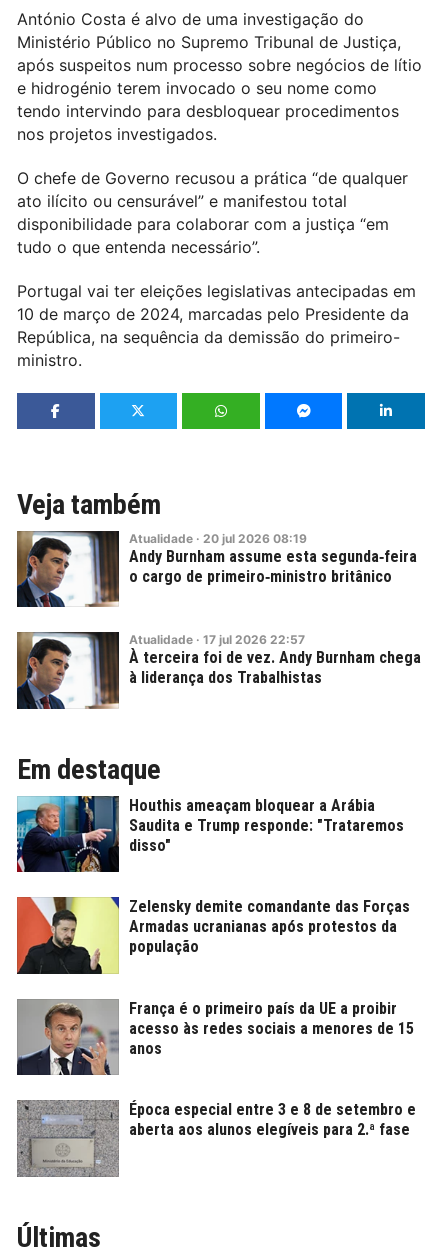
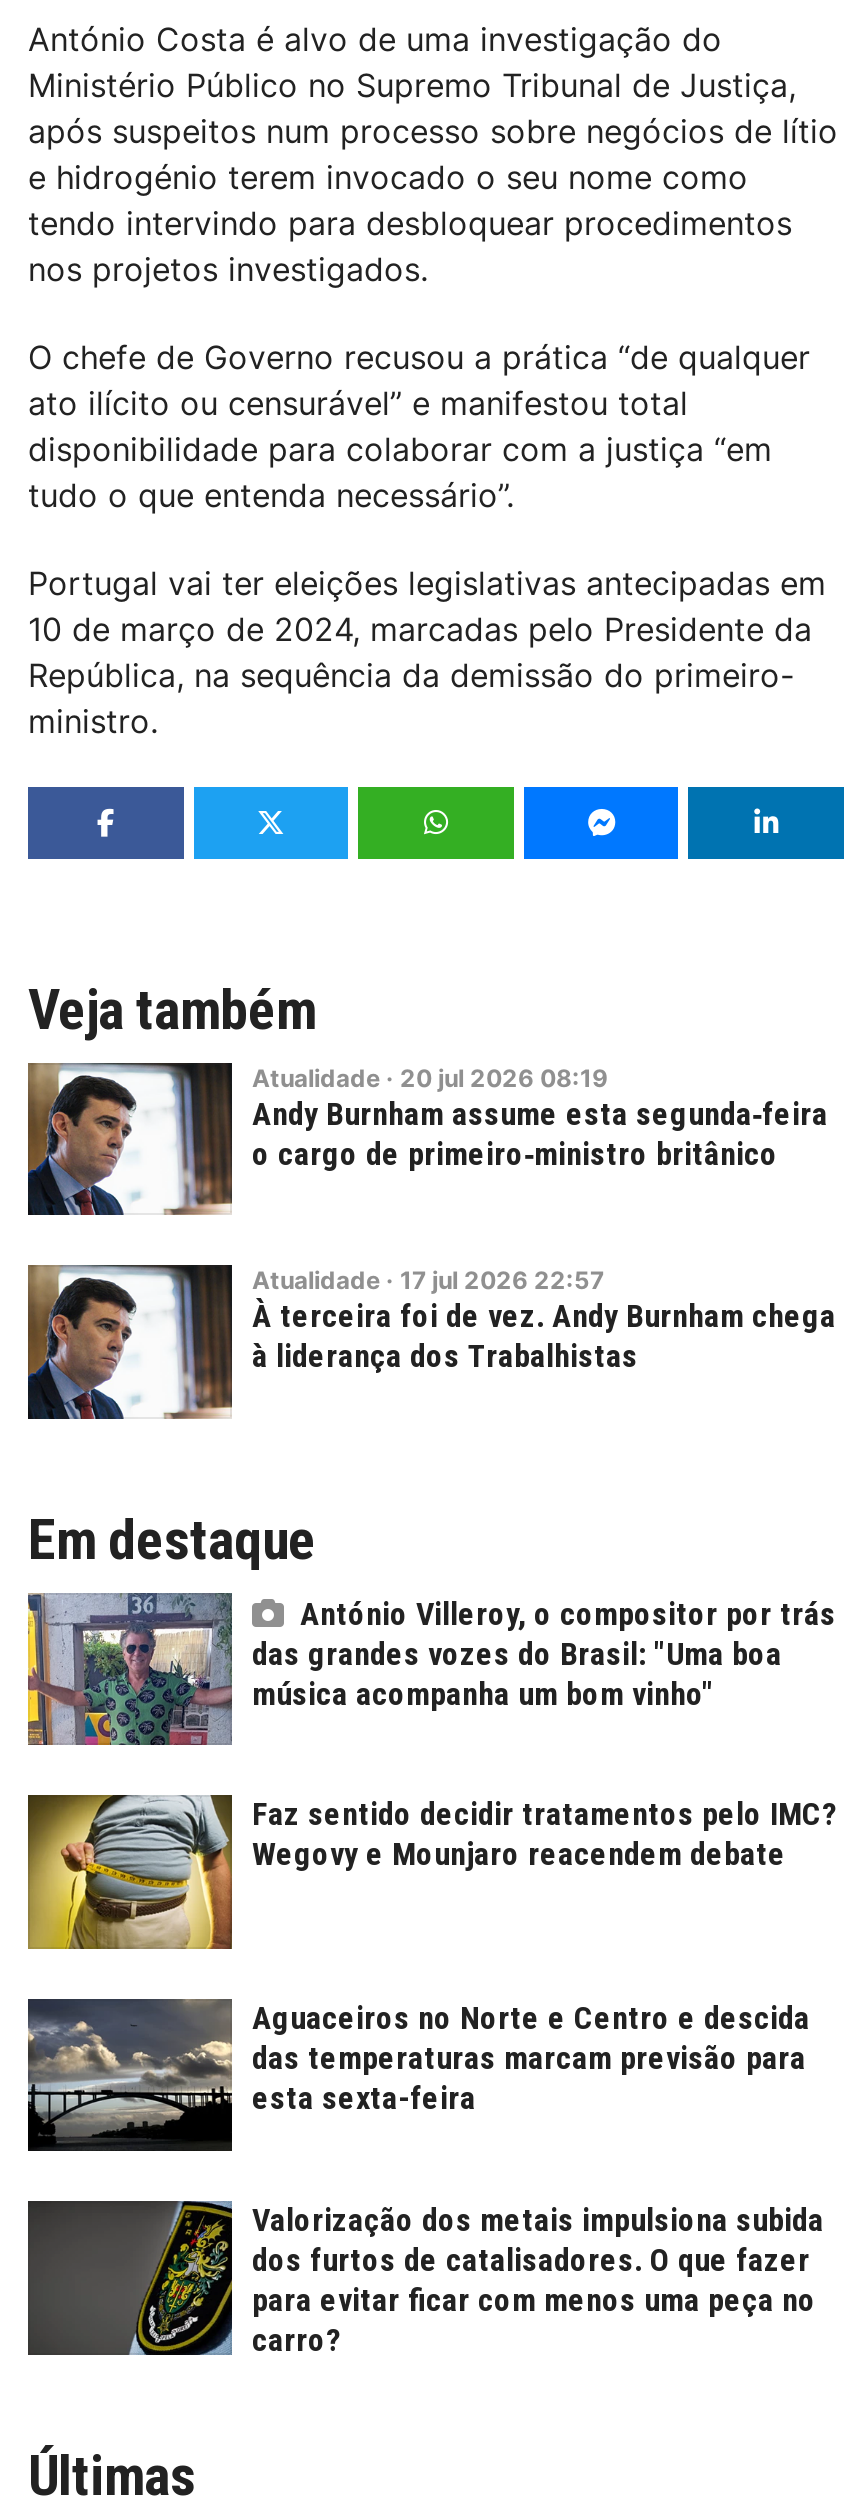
[16,795,404,873] [image] | Houthis ameaçam bloquear a Arábia | Saudita e Trump responde: "Trataremos | disso" -> [26,1593,836,1747] [image] | António Villeroy, o compositor por trás | das grandes vozes do Brasil: "Uma boa | música acompanha um bom vinho"
[16,896,410,975] [image] | Zelensky demite comandante das Forças | Armadas ucranianas após protestos da | população -> [26,1793,838,1951] [image] | Faz sentido decidir tratamentos pelo IMC? | Wegovy e Mounjaro reacendem debate
[16,998,414,1076] [image] | França é o primeiro país da UE a proibir | acesso às redes sociais a menores de 15 | anos -> [28,1998,810,2153] [image] | Aguaceiros no Norte e Centro e descida | das temperaturas marcam previsão para | esta sexta-feira
[17,1100,416,1178] [image] | Época especial entre 3 e 8 de setembro e | aberta aos alunos elegíveis para 2.ª fase -> [28,2201,824,2359] [image] | Valorização dos metais impulsiona subida | dos furtos de catalisadores. O que fazer | para evitar ficar com menos uma peça no | carro?

